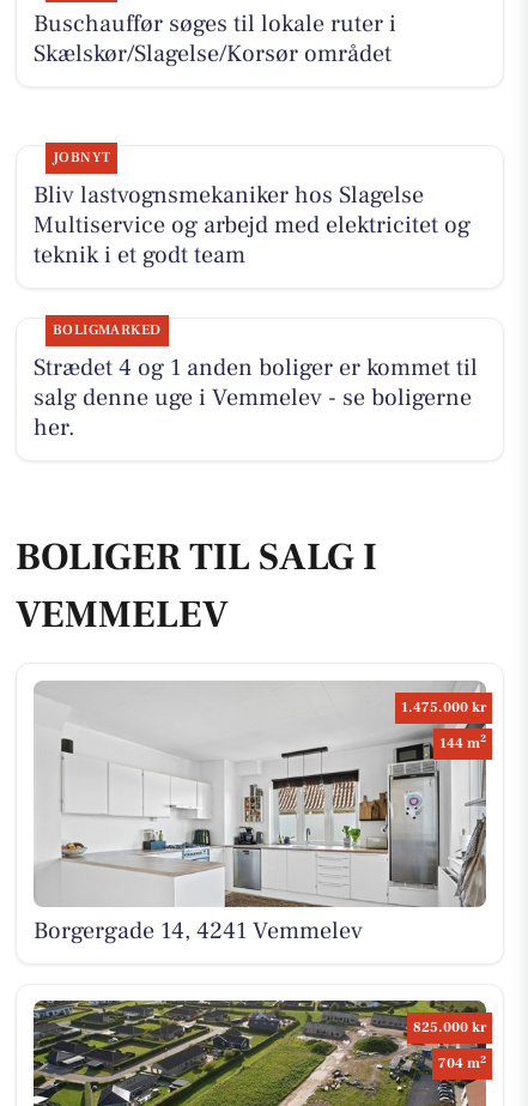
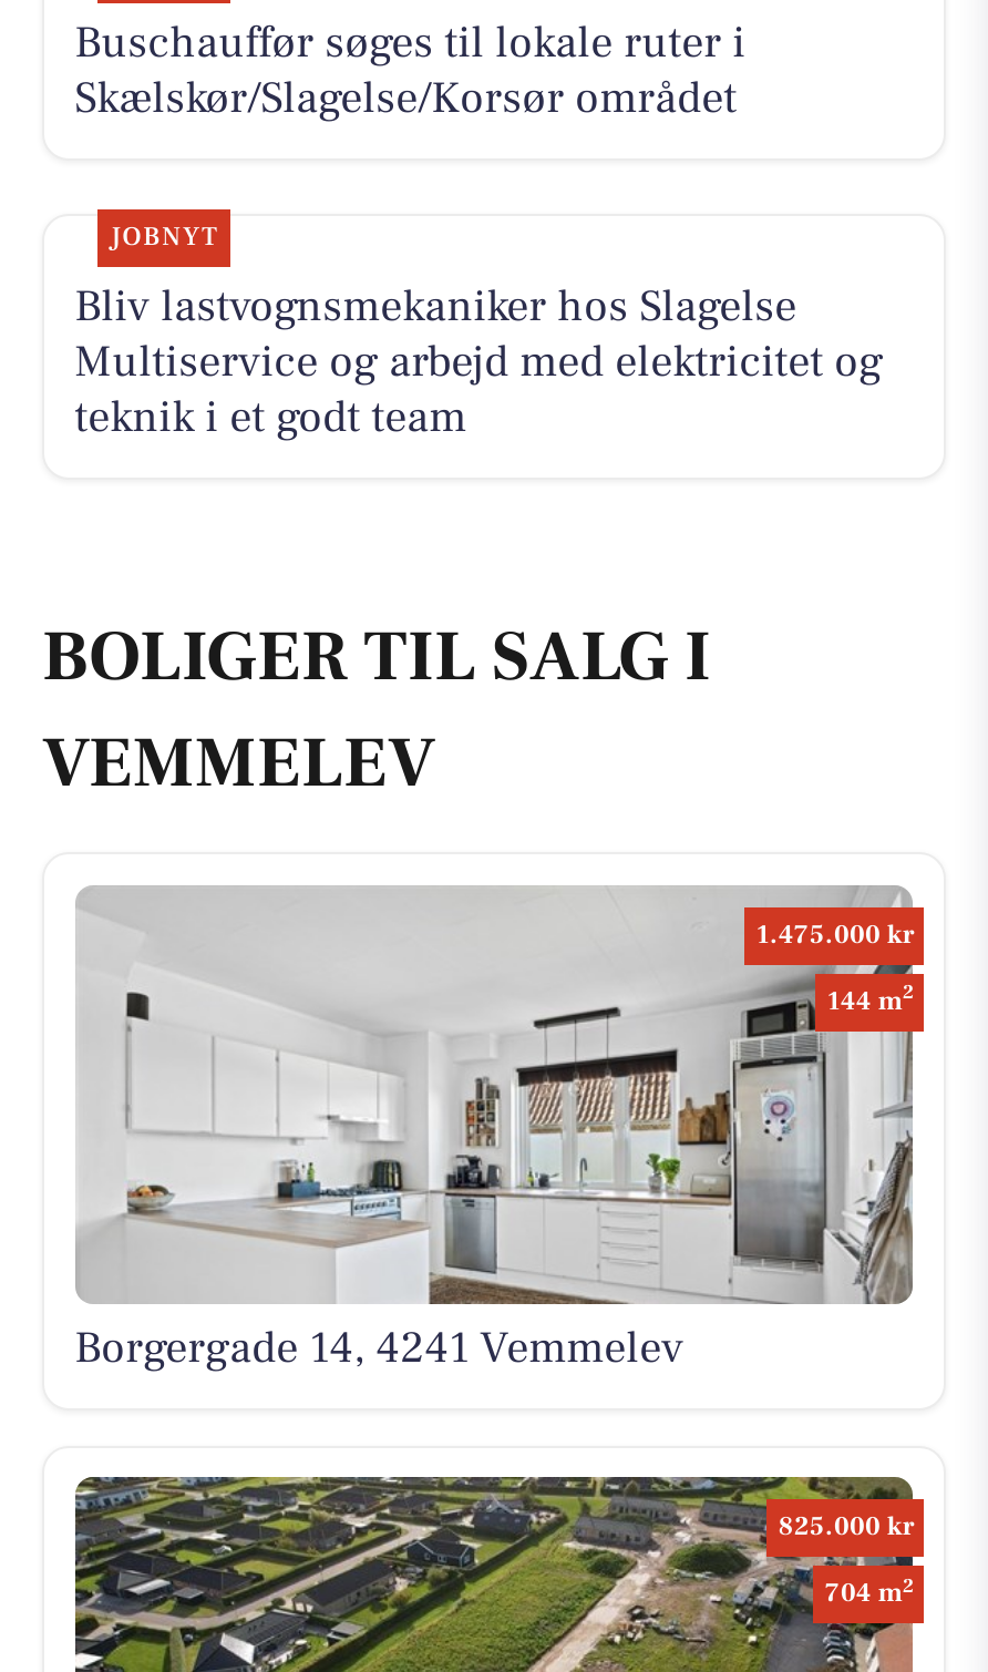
[33,322,477,444] BOLIGMARKED | Strædet 4 og 1 anden boliger er kommet til | salg denne uge i Vemmelev - se boligerne | her. -> none

